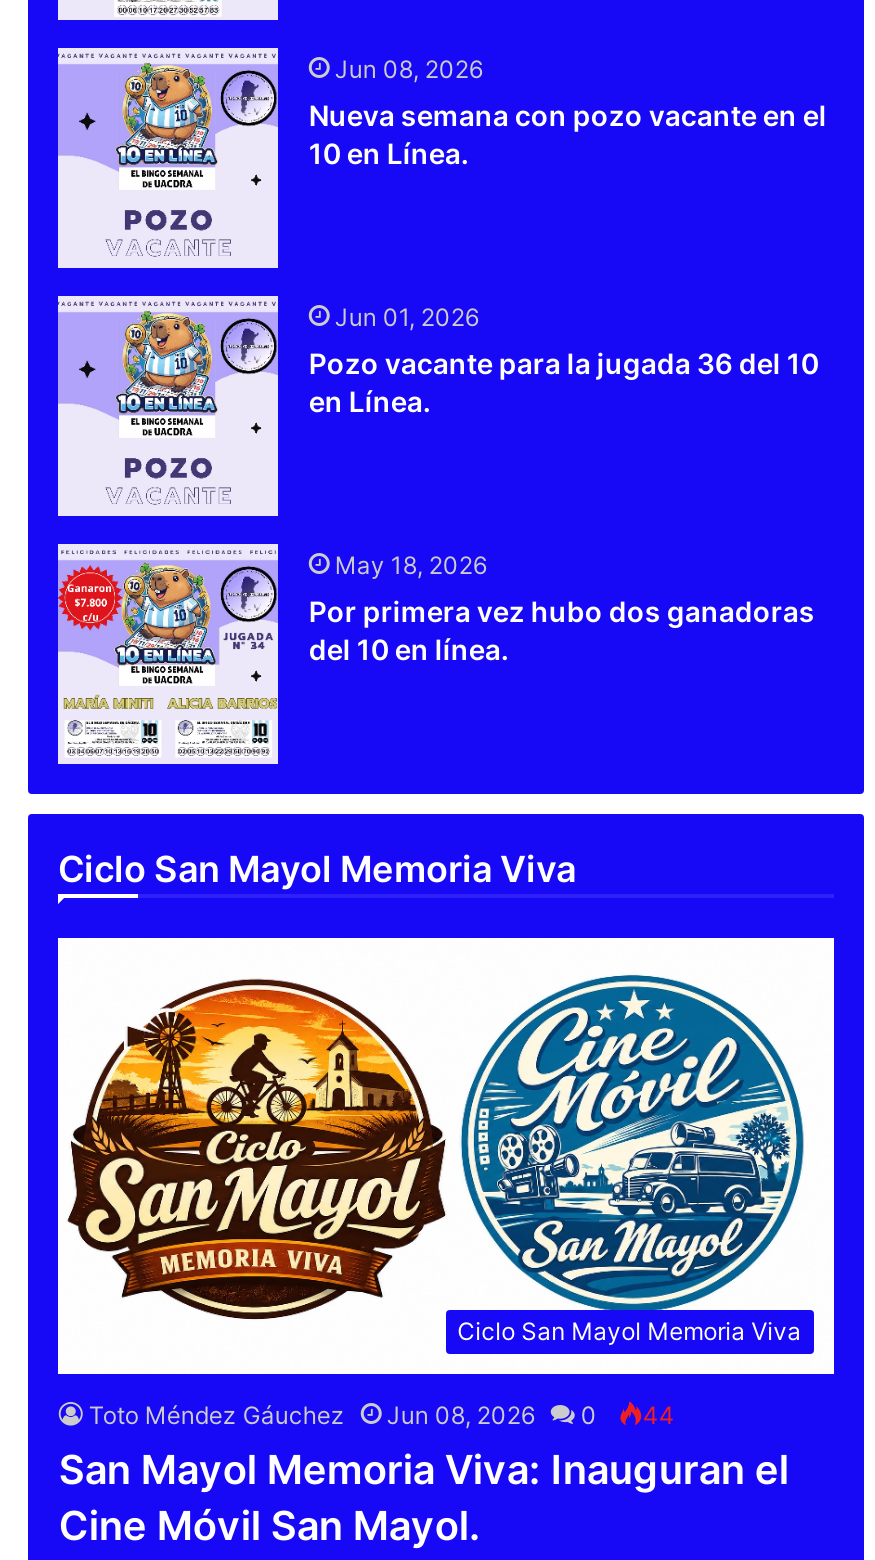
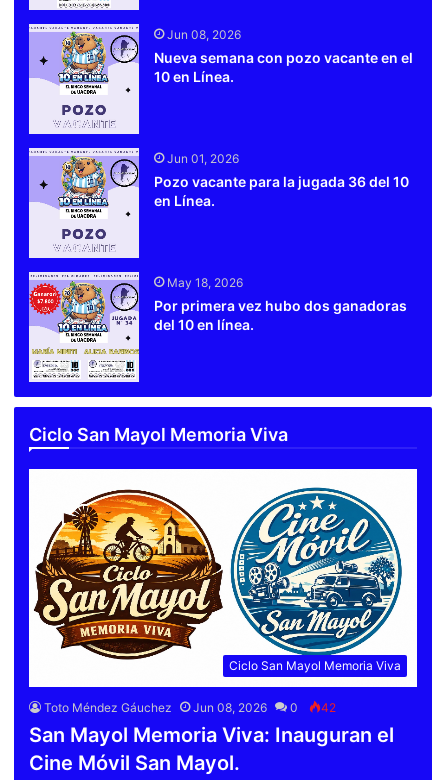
[89,1400,675,1430] Toto Méndez Gáuchez Jun 08, 2026 0 44 -> [44,700,336,715] Toto Méndez Gáuchez Jun 08, 2026 0 42

